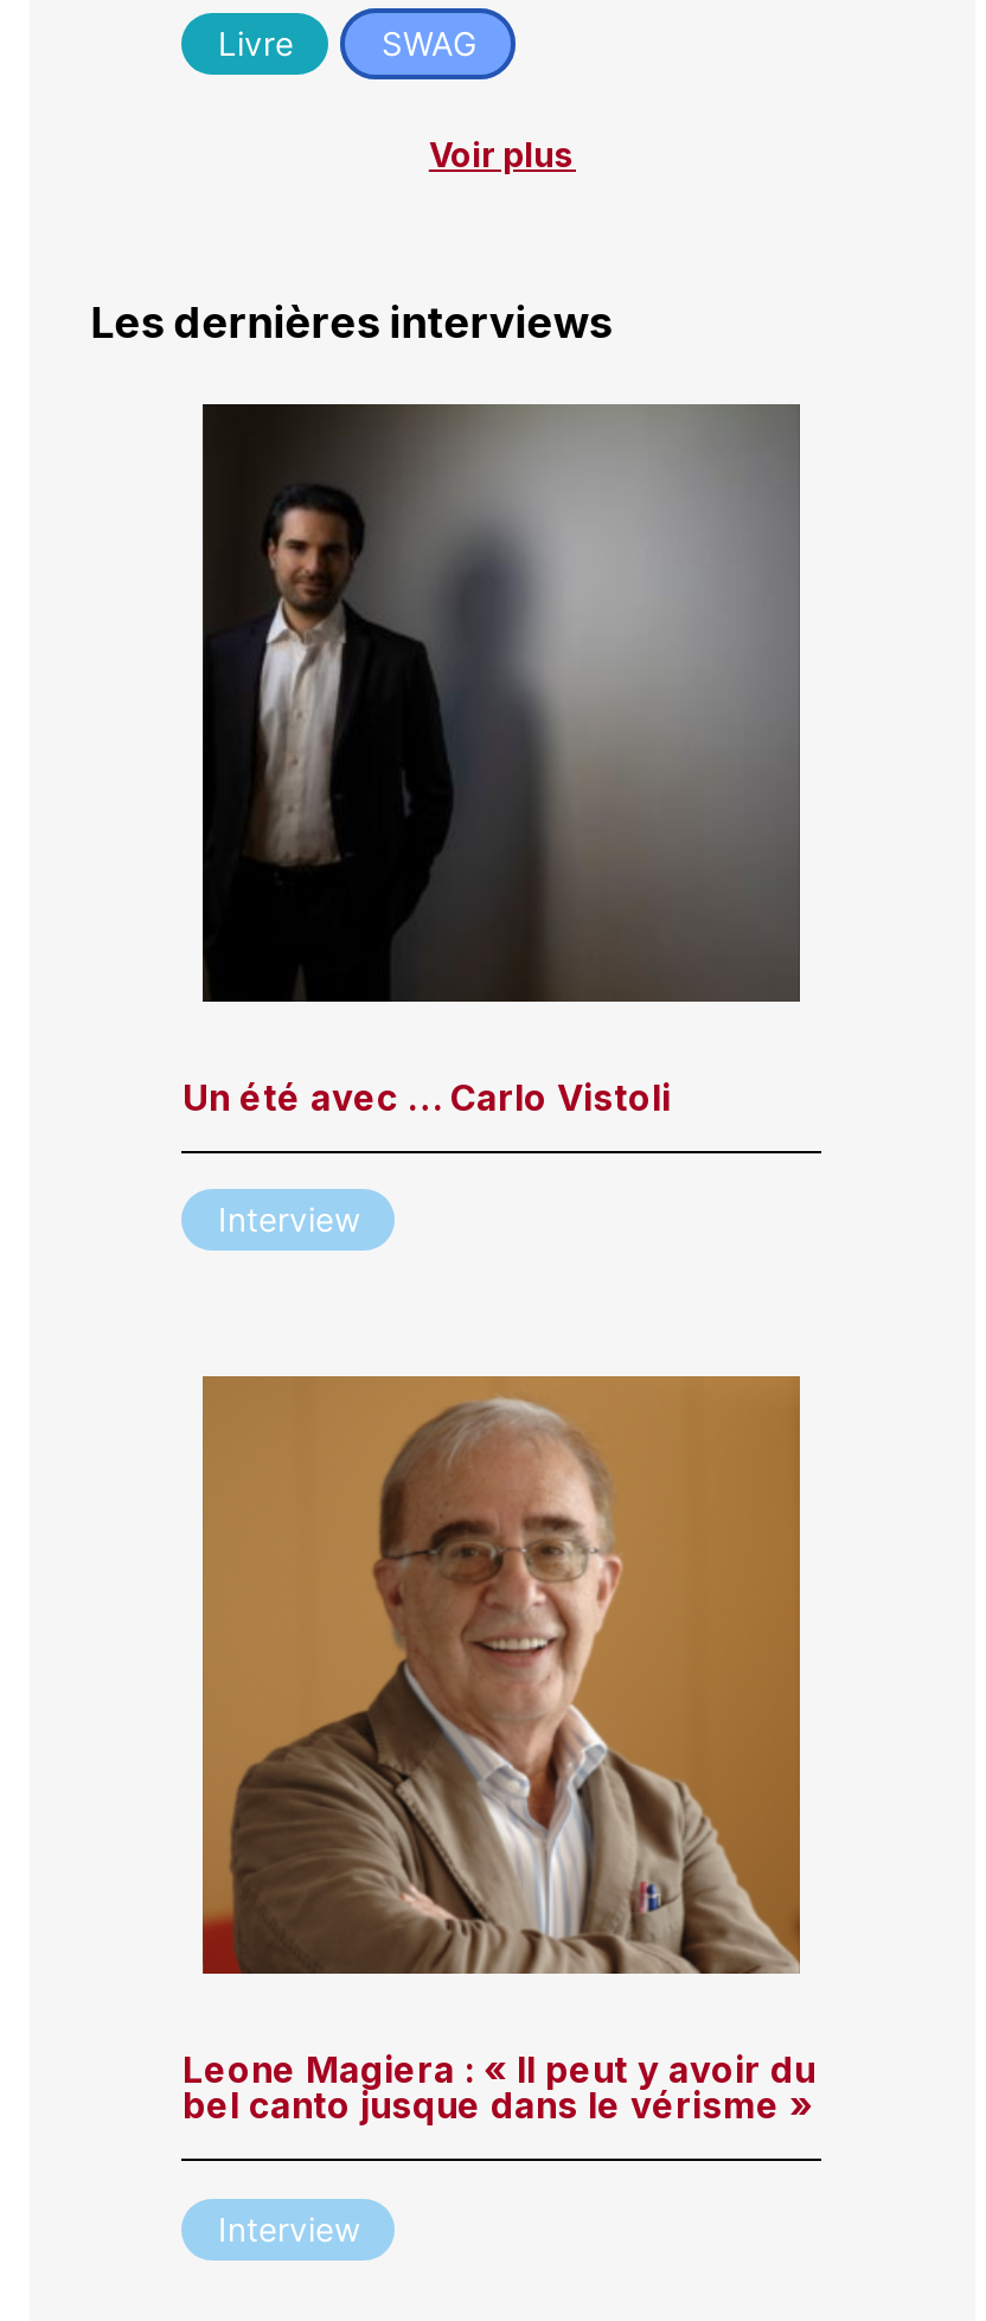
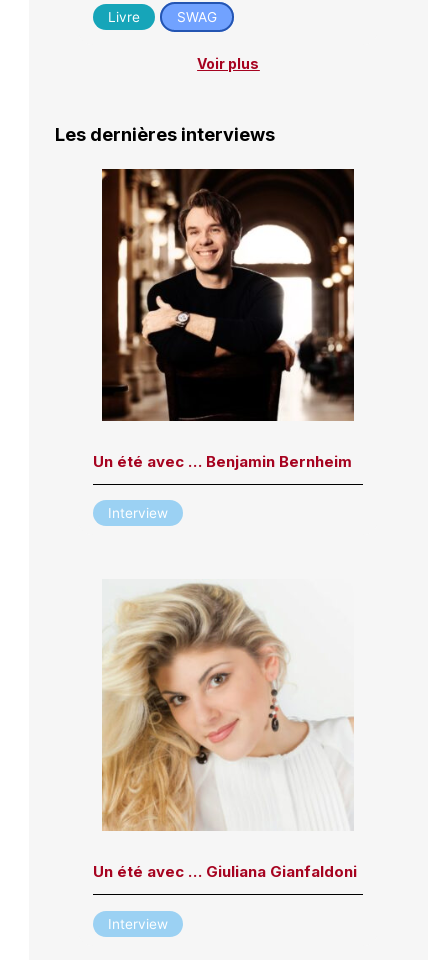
[183,402,802,1120] [image] | Un été avec … Carlo Vistoli -> [93,168,355,471] [image] | Un été avec … Benjamin Bernheim
[183,1374,815,2128] [image] | Leone Magiera : « Il peut y avoir du | bel canto jusque dans le vérisme » -> [93,579,357,881] [image] | Un été avec … Giuliana Gianfaldoni

